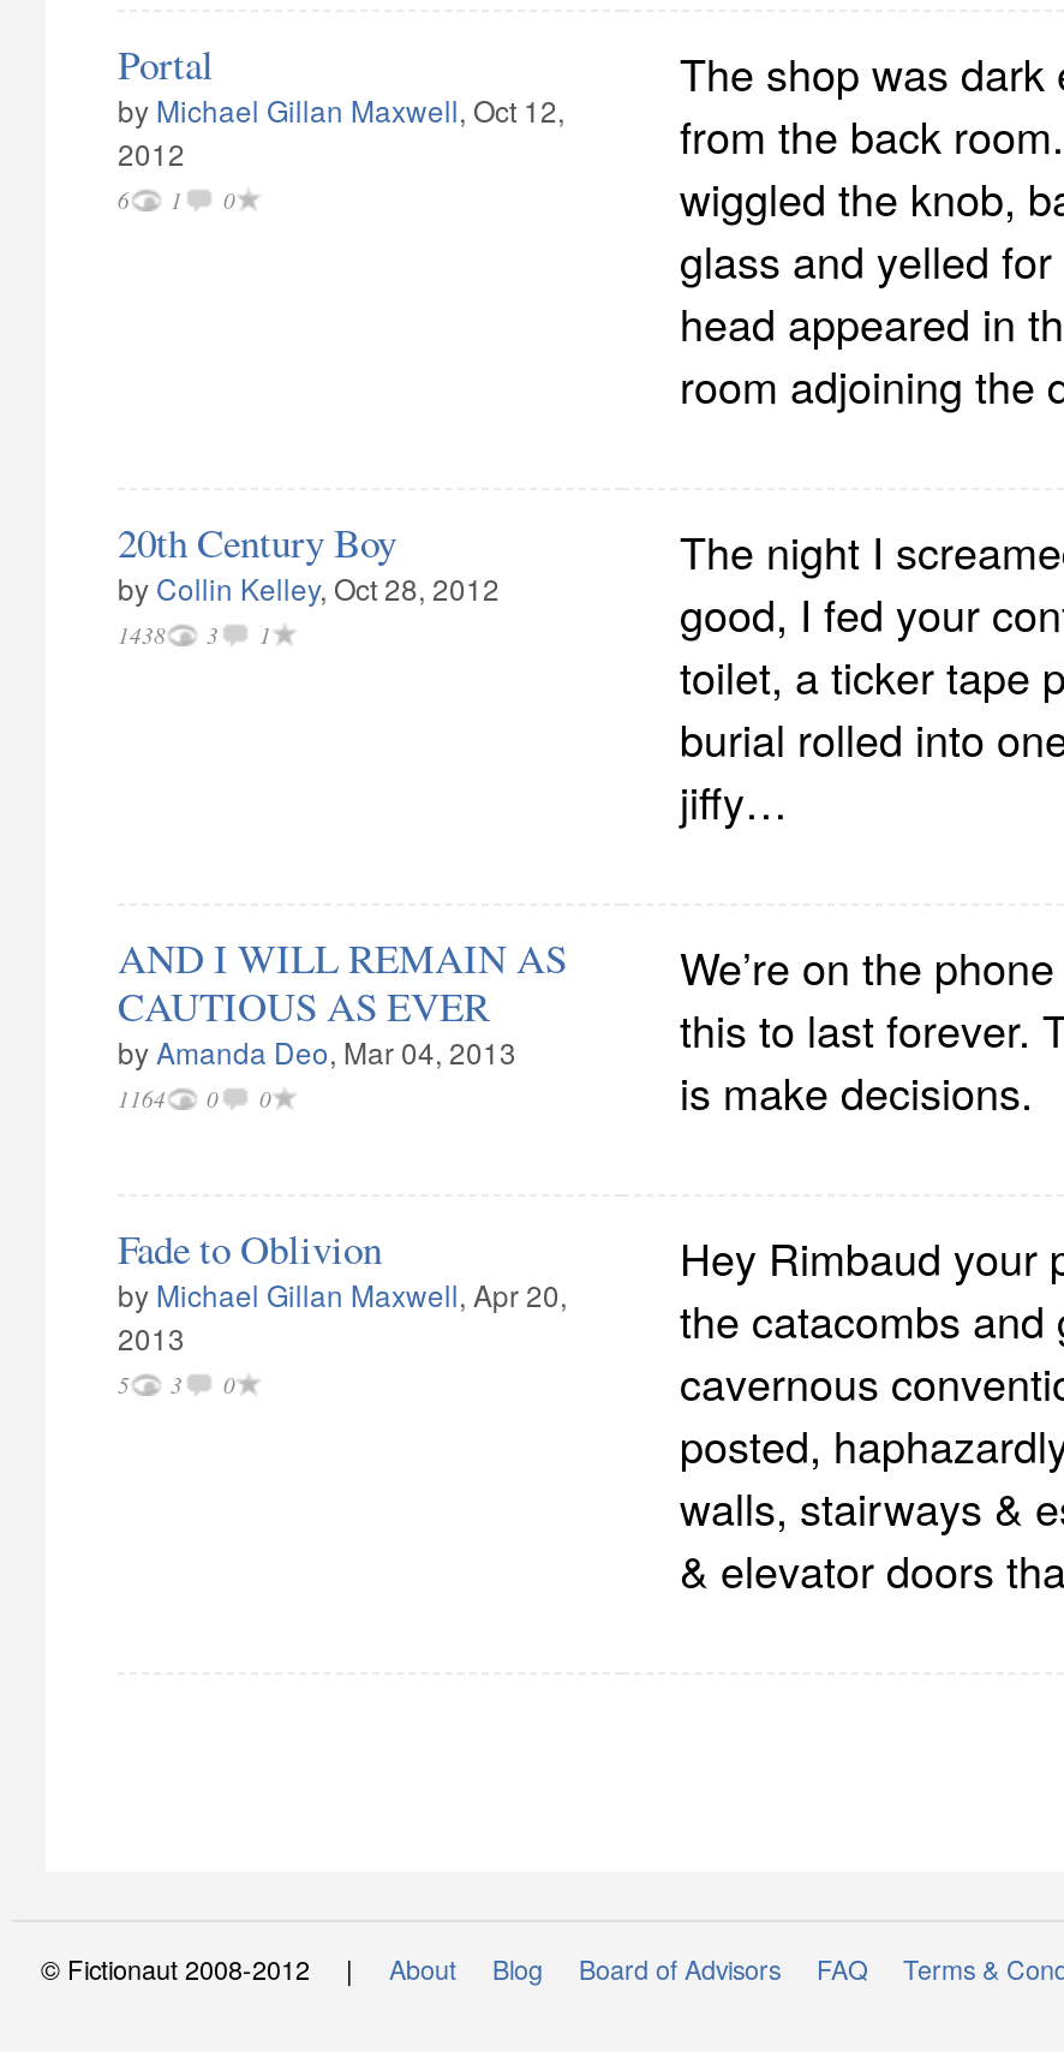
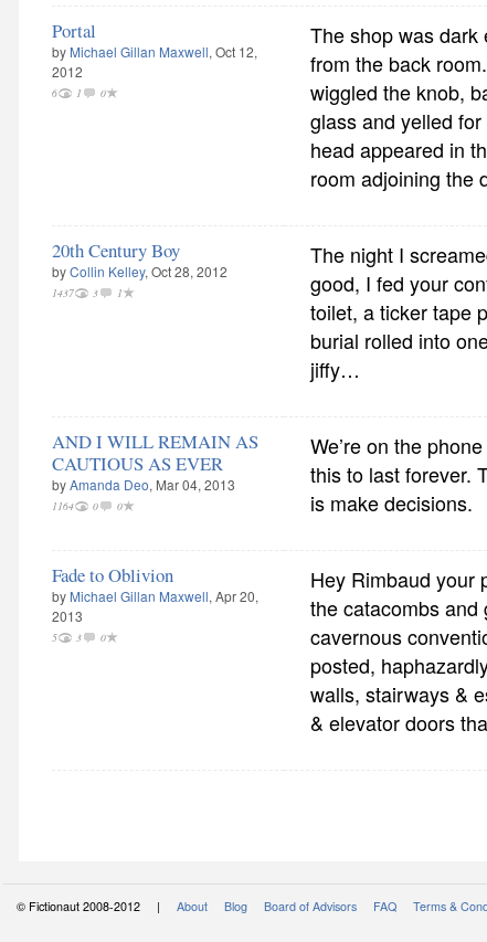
[118,620,271,651] 1438 3 1 -> [52,286,123,300] 1437 3 1

